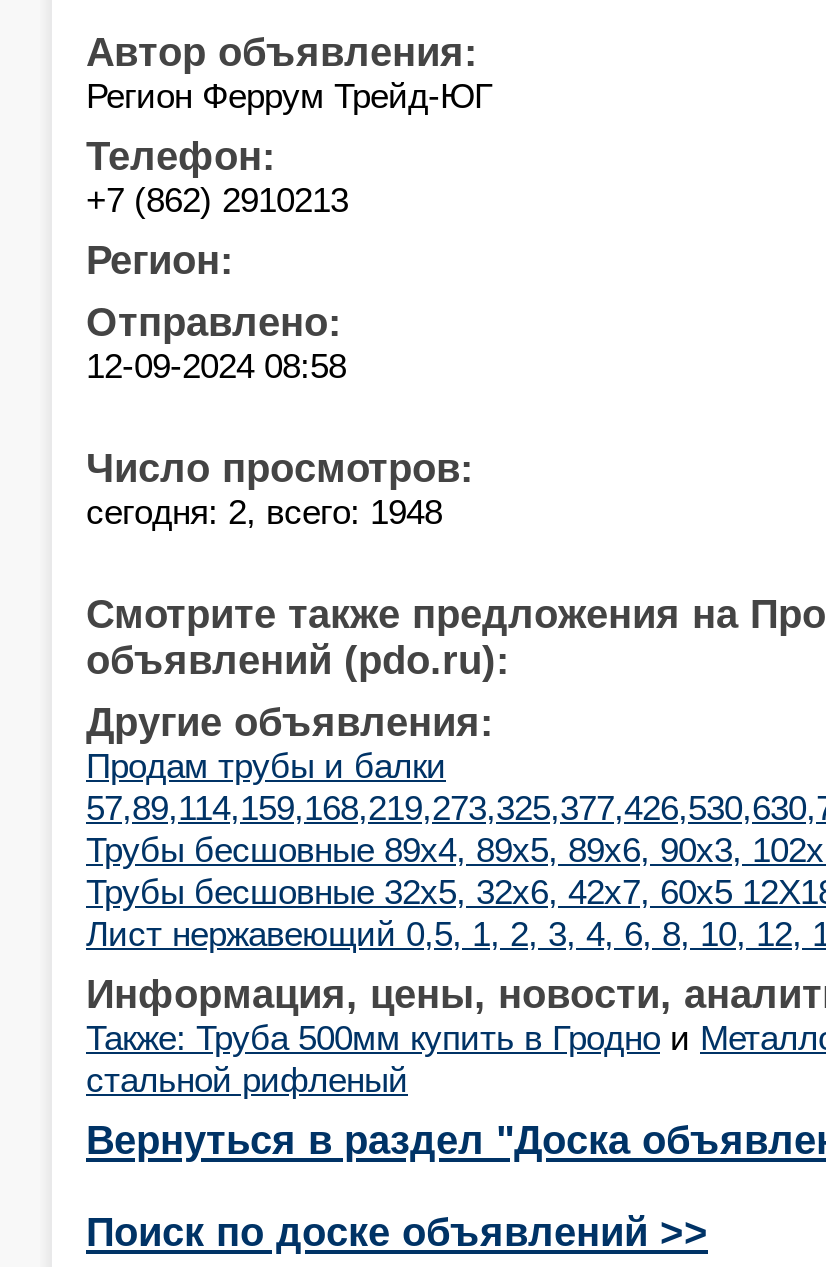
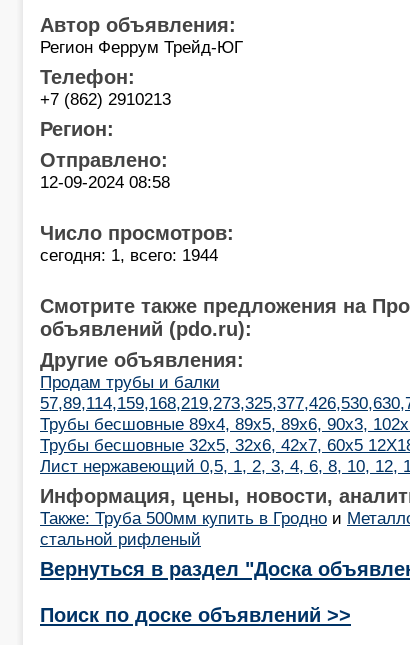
[86,492,442,532] сегодня: 2, всего: 1948 -> [40,245,218,265] сегодня: 1, всего: 1944

